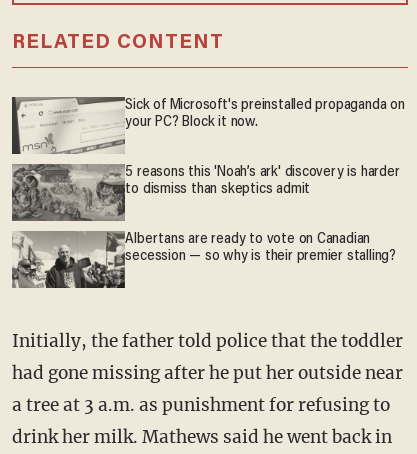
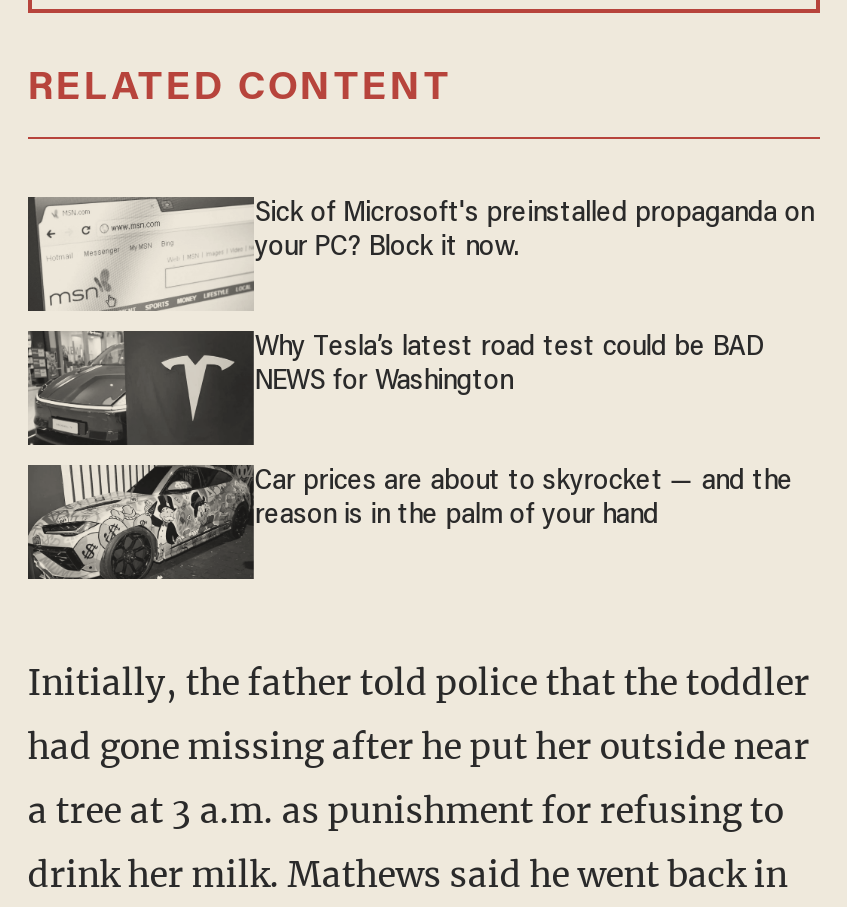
[11,164,400,222] [image] | 5 reasons this 'Noah’s ark' discovery is harder | to dismiss than skeptics admit -> [30,331,764,447] [image] | Why Tesla’s latest road test could be BAD | NEWS for Washington
[11,231,396,288] [image] | Albertans are ready to vote on Canadian | secession — so why is their premier stalling? -> [26,463,793,581] [image] | Car prices are about to skyrocket — and the | reason is in the palm of your hand

